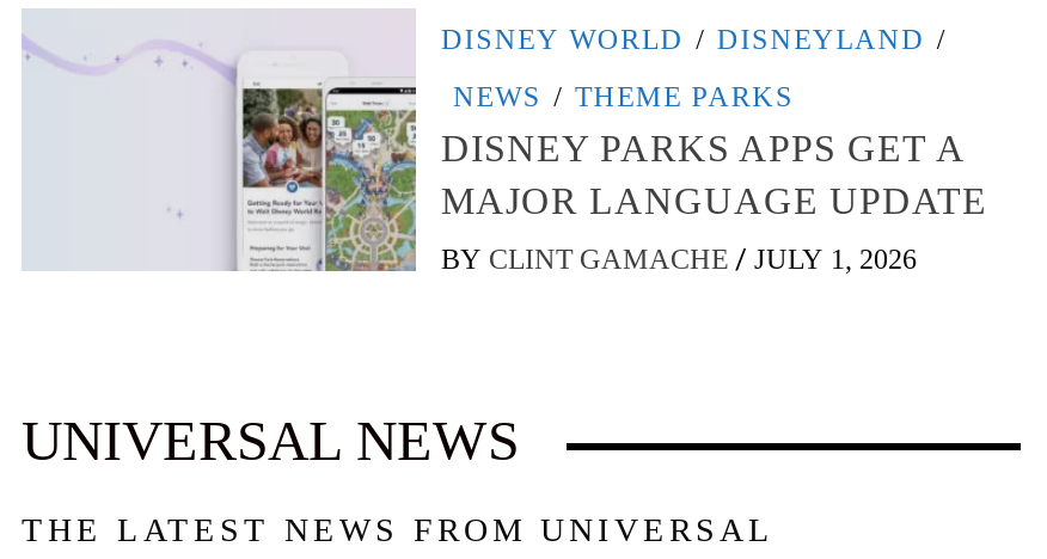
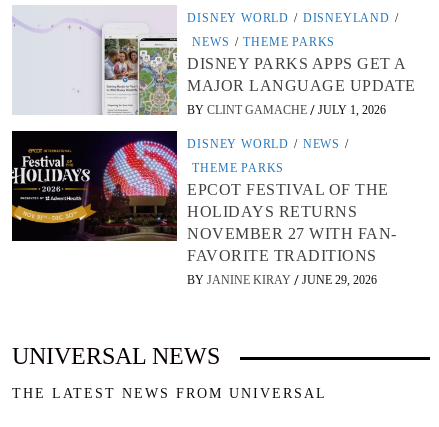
none -> [11,130,397,287] [image] | DISNEY WORLD / NEWS / | THEME PARKS | EPCOT FESTIVAL OF THE | HOLIDAYS RETURNS | NOVEMBER 27 WITH FAN- | FAVORITE TRADITIONS | BY JANINE KIRAY / JUNE 29, 2026

